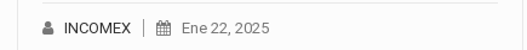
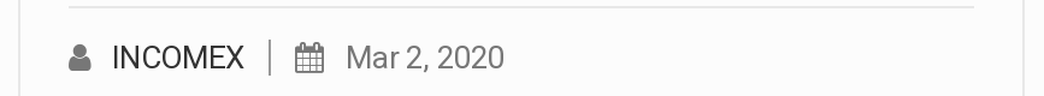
[182,19,269,37] Ene 22, 2025 -> [346,40,505,76] Mar 2, 2020

